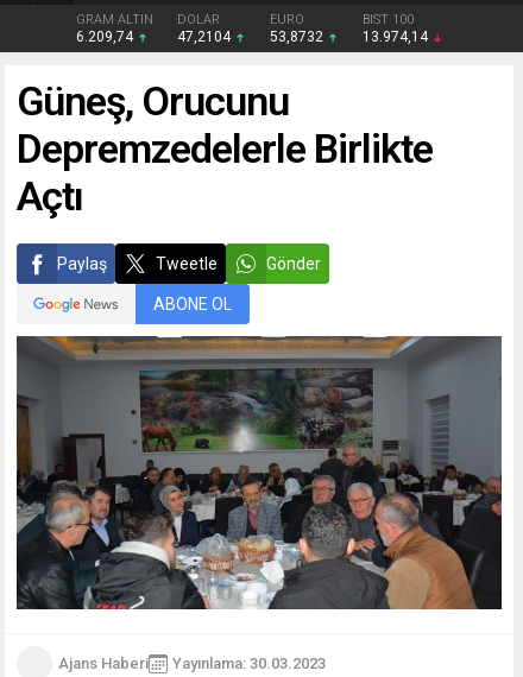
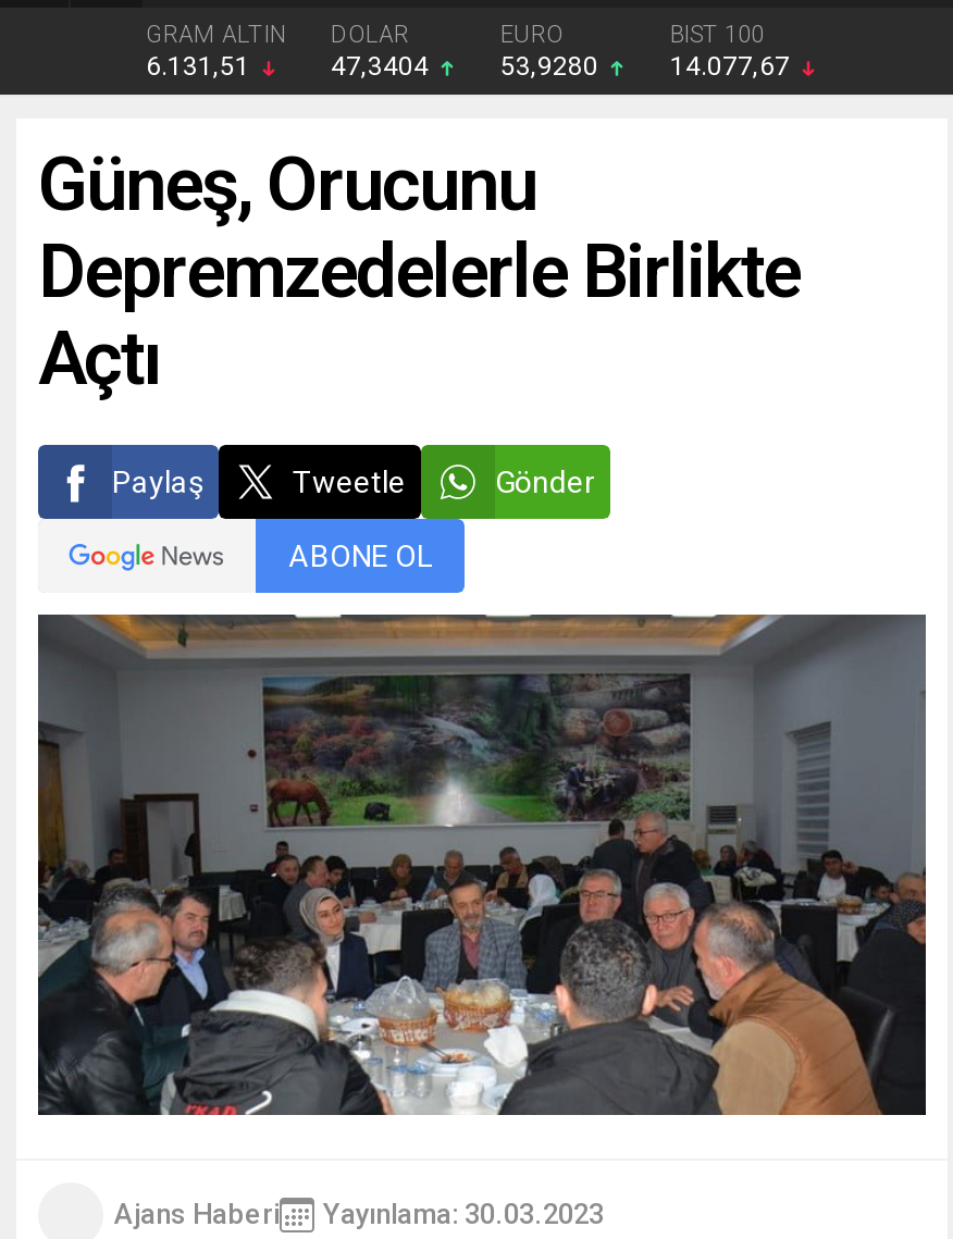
[75,29,136,45] 6.209,74 -> [146,51,257,82] 6.131,51
[177,29,234,45] 47,2104 -> [331,51,435,82] 47,3404
[269,29,326,45] 53,8732 -> [500,51,605,82] 53,9280
[362,29,431,45] 13.974,14 -> [670,51,796,82] 14.077,67

